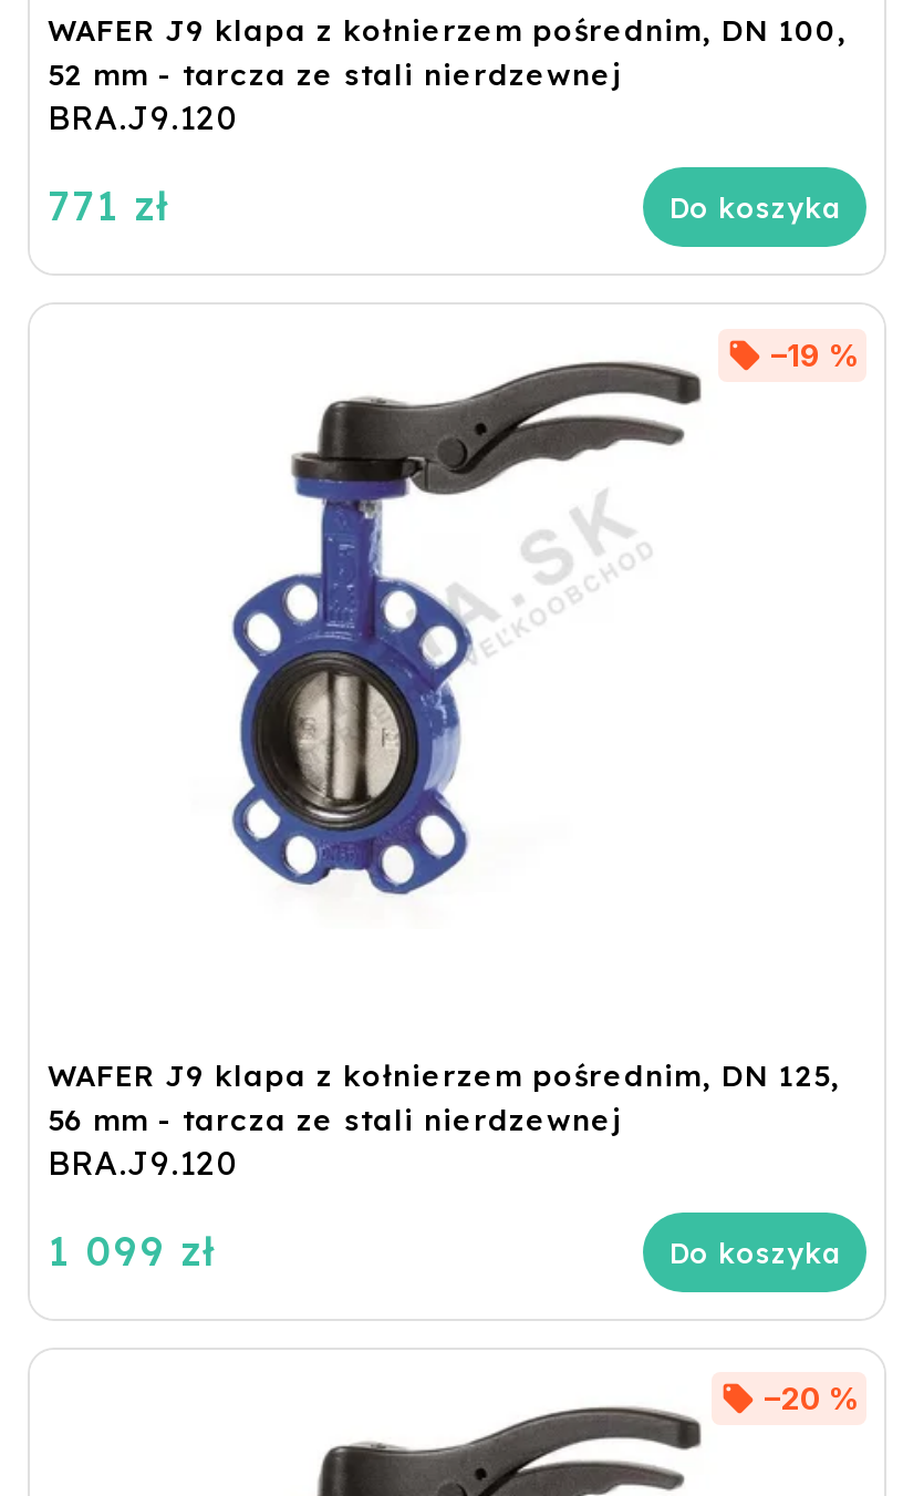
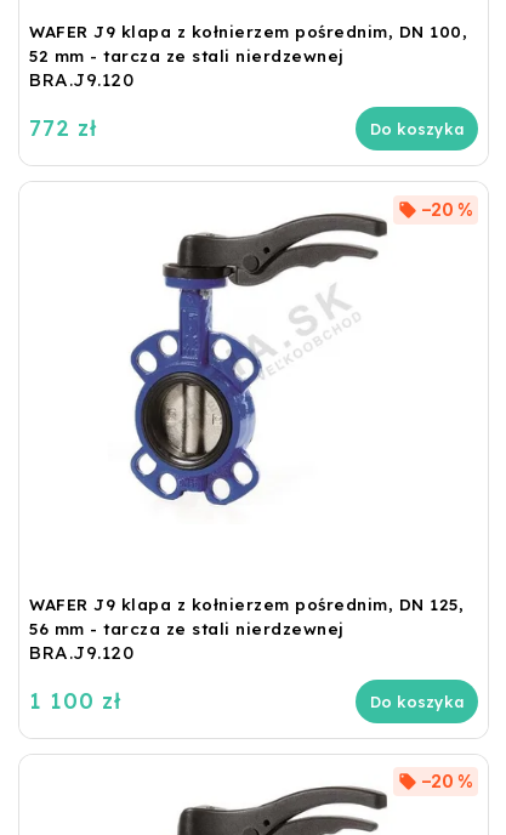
[48,181,169,232] 771 zł -> [29,114,97,142] 772 zł
[771,337,858,373] –19 % -> [422,200,473,219] –20 %
[48,1225,216,1276] 1 099 zł -> [29,686,121,714] 1 100 zł

